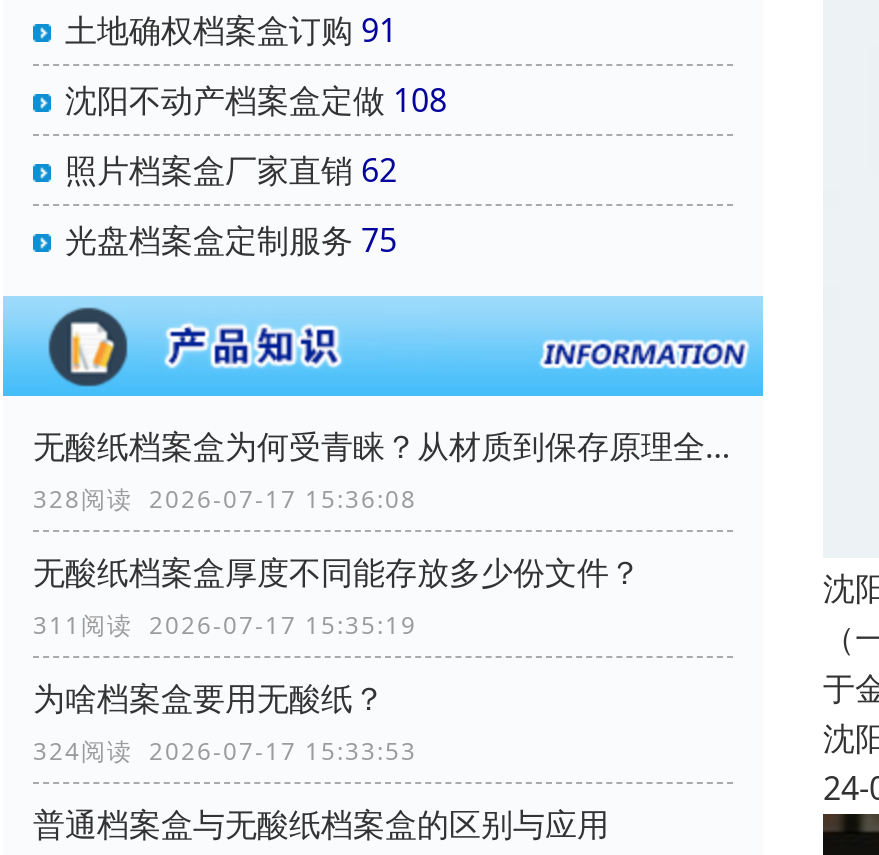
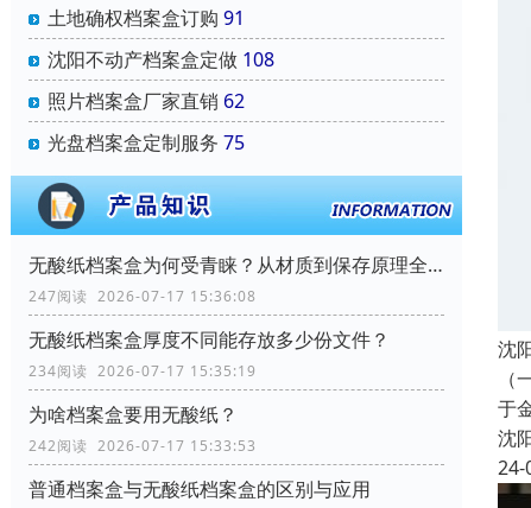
[33,483,417,517] 328阅读 2026-07-17 15:36:08 -> [29,287,257,307] 247阅读 2026-07-17 15:36:08
[33,609,417,643] 311阅读 2026-07-17 15:35:19 -> [29,361,257,381] 234阅读 2026-07-17 15:35:19
[33,735,417,769] 324阅读 2026-07-17 15:33:53 -> [29,436,257,456] 242阅读 2026-07-17 15:33:53

